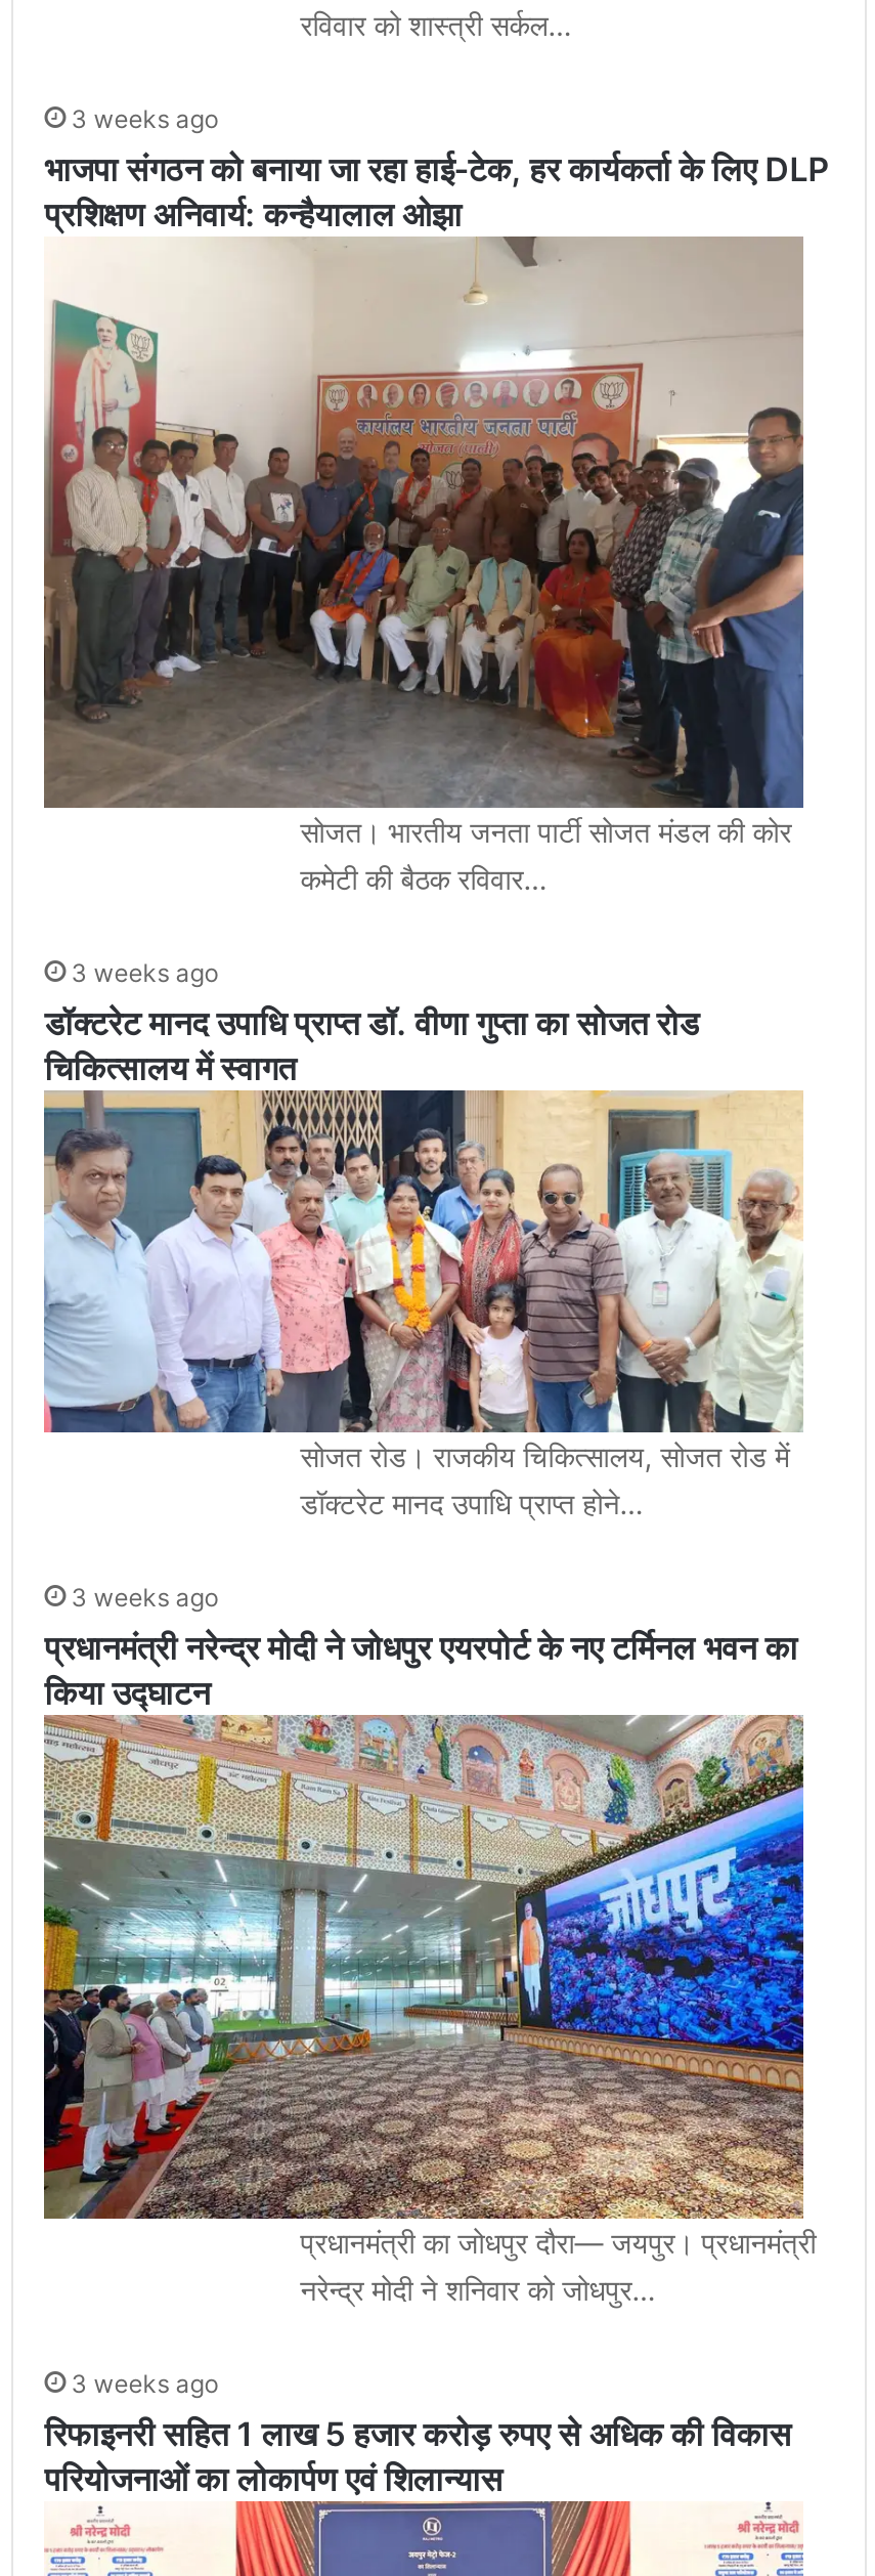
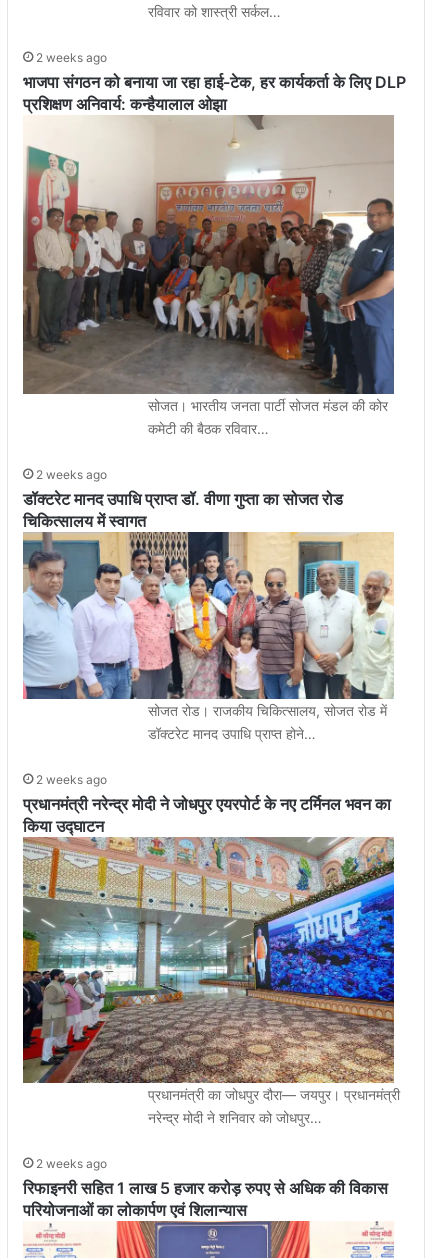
[71,103,219,134] 3 weeks ago -> [36,50,107,65] 2 weeks ago
[71,957,219,987] 3 weeks ago -> [36,467,107,482] 2 weeks ago
[71,1581,219,1612] 3 weeks ago -> [36,772,107,787] 2 weeks ago
[71,2368,219,2398] 3 weeks ago -> [36,1156,107,1171] 2 weeks ago

